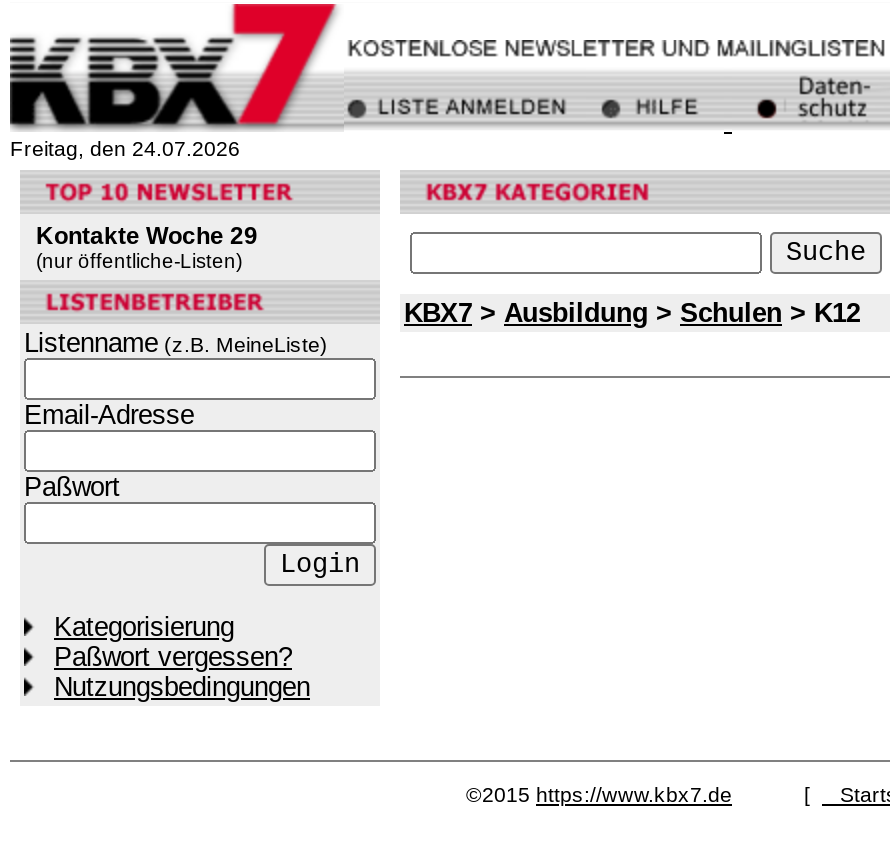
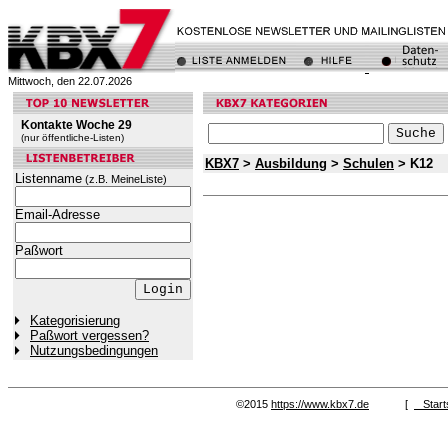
[10,136,240,160] Freitag, den 24.07.2026 -> [8,75,132,87] Mittwoch, den 22.07.2026

